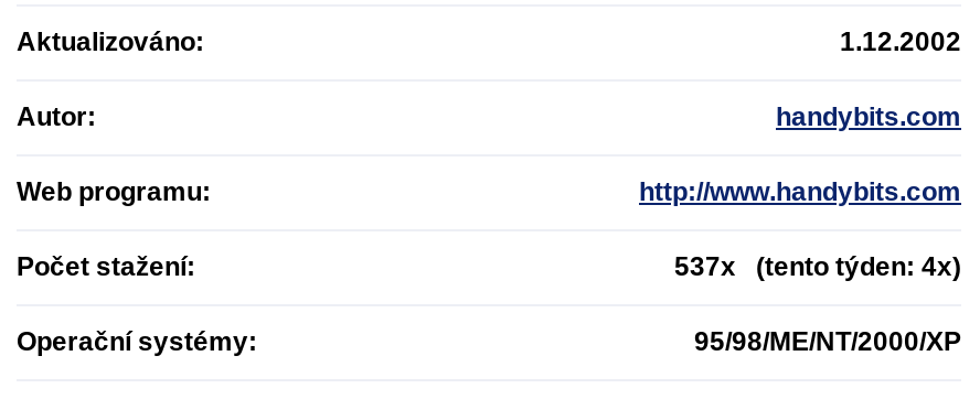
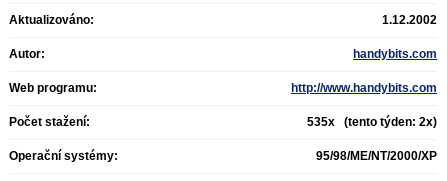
[674,251,961,282] 537x (tento týden: 4x) -> [307,115,437,129] 535x (tento týden: 2x)

